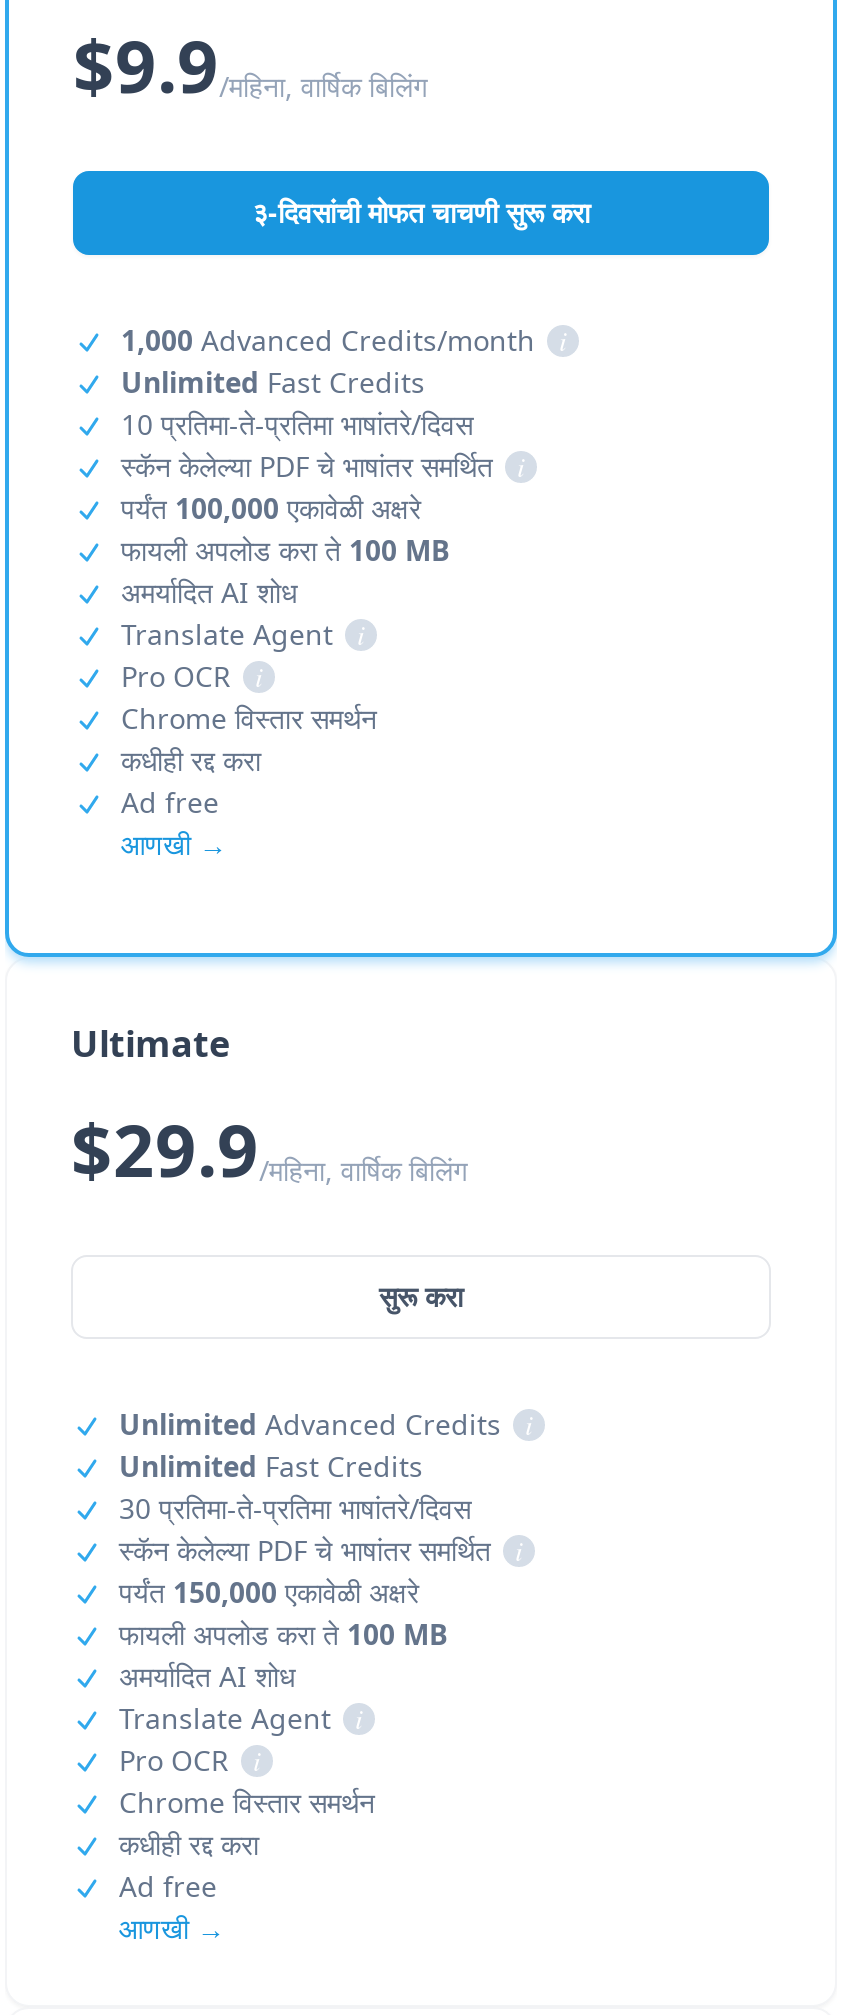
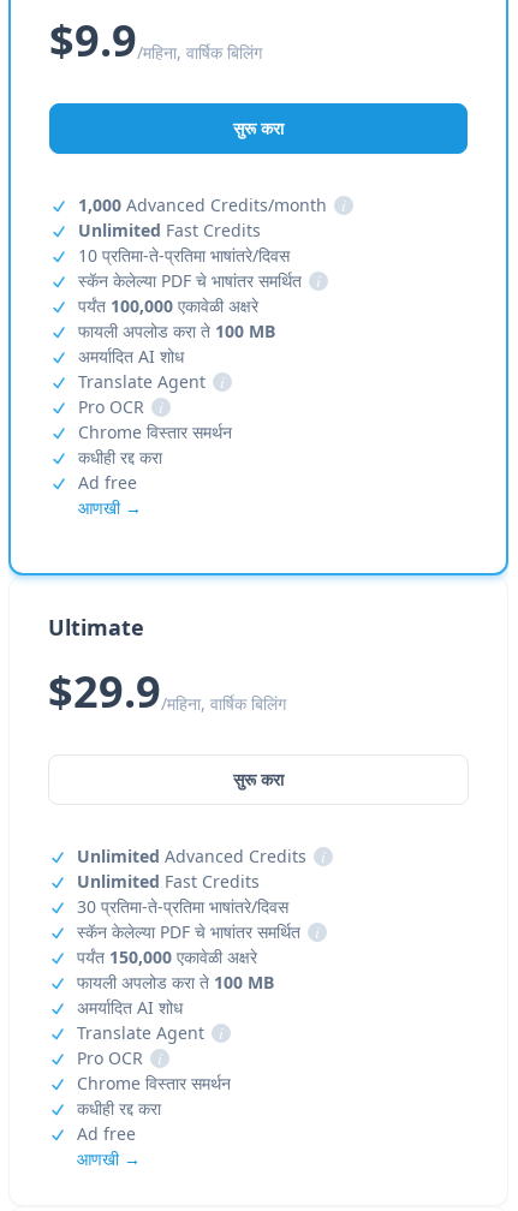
[252,193,590,231] ३-दिवसांची मोफत चाचणी सुरू करा -> [233,117,284,139] सुरू करा

